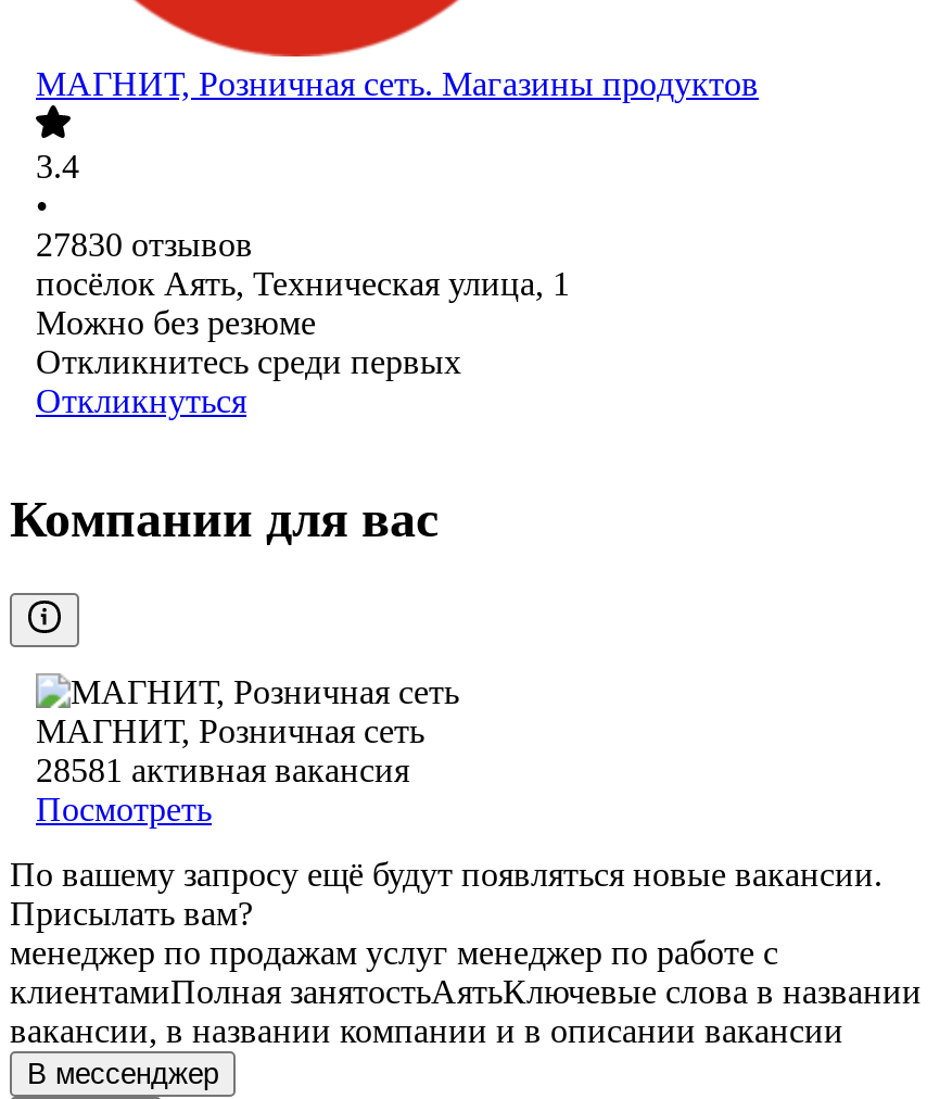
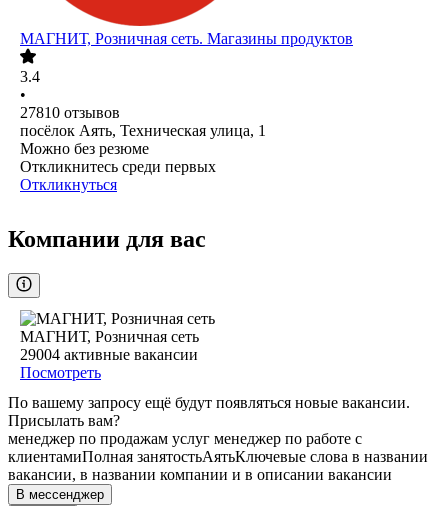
[36,227,253,264] 27830 отзывов -> [20,104,120,121] 27810 отзывов
[36,752,409,789] 28581 активная вакансия -> [20,346,198,363] 29004 активные вакансии

